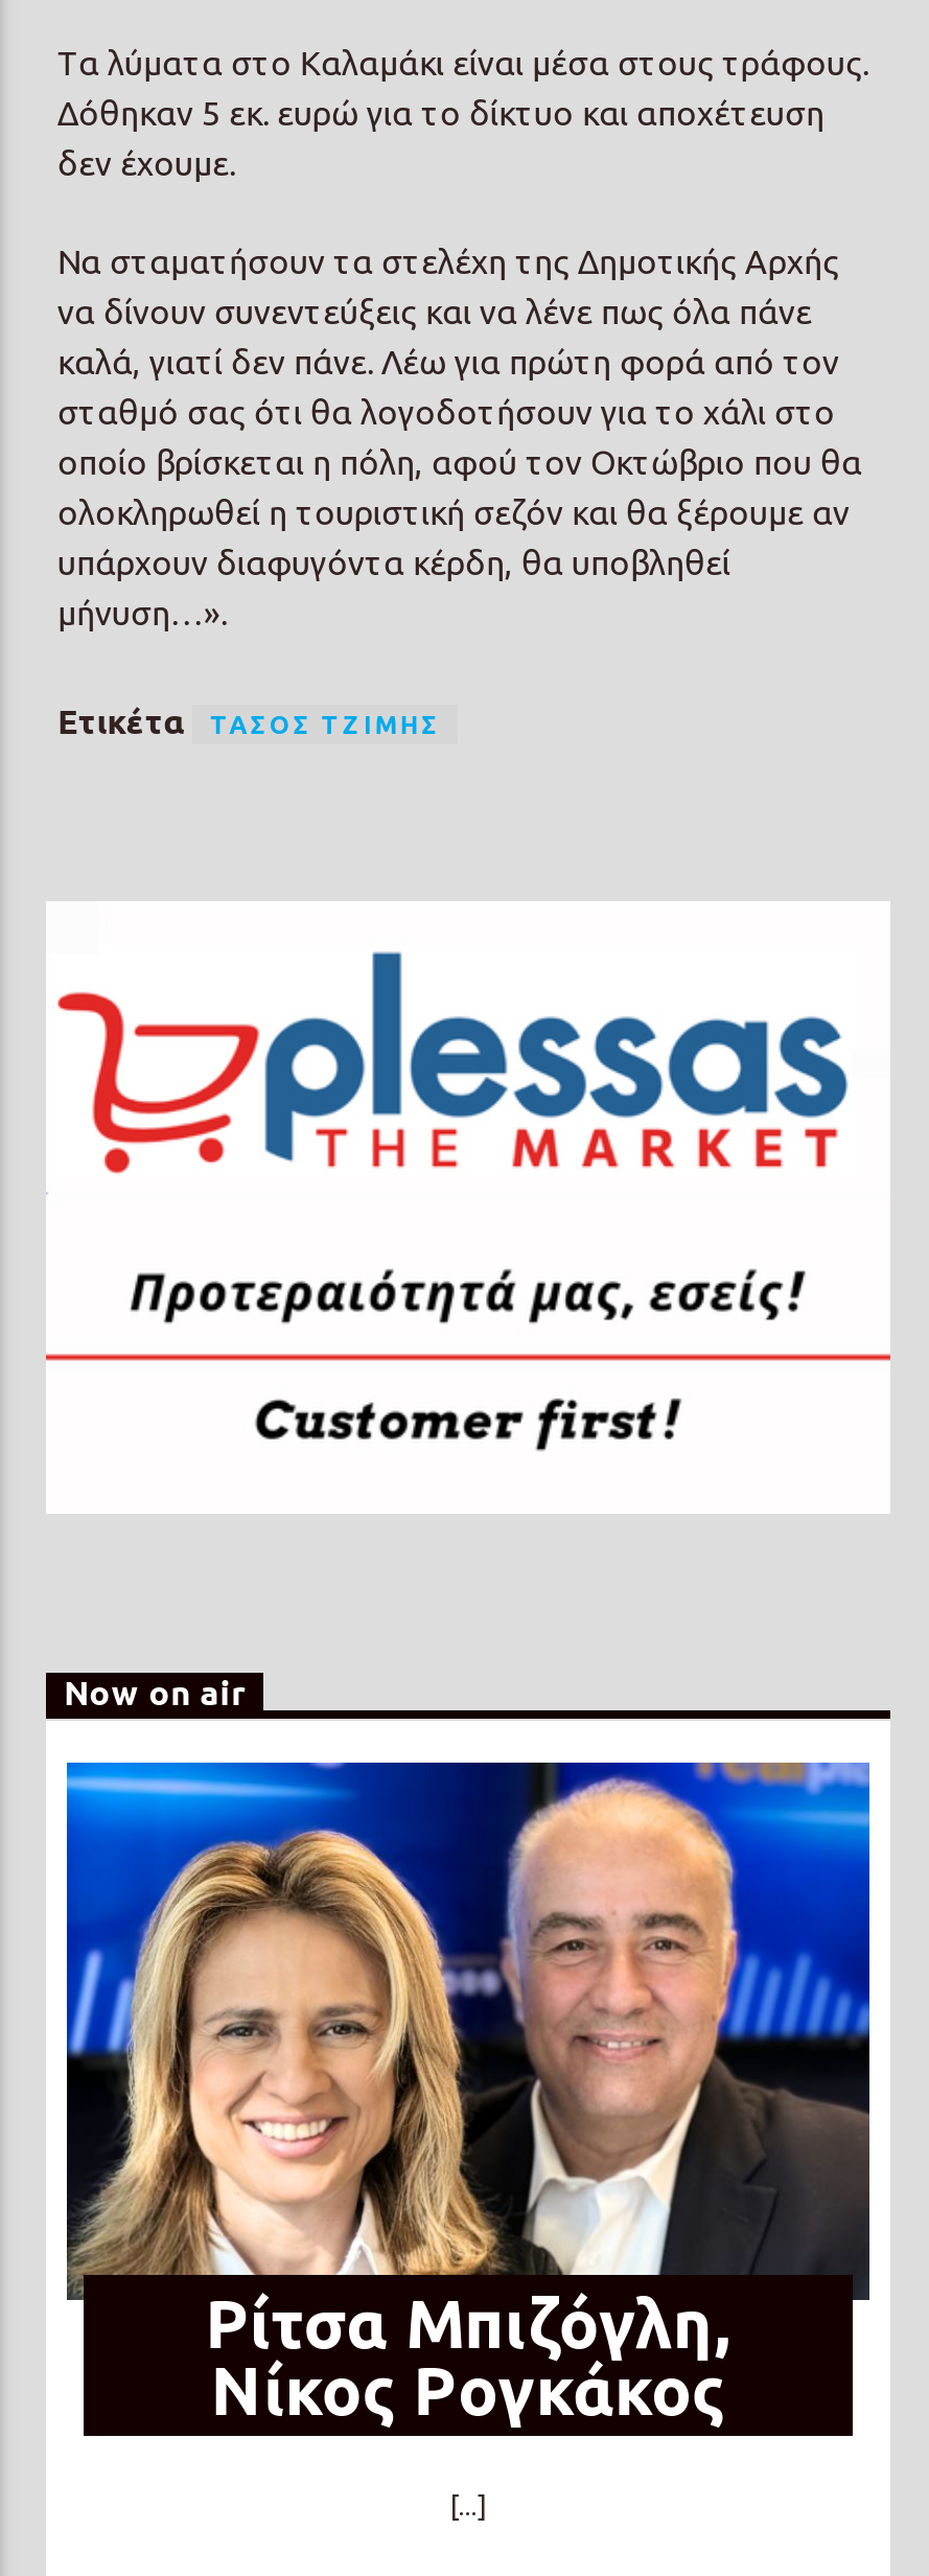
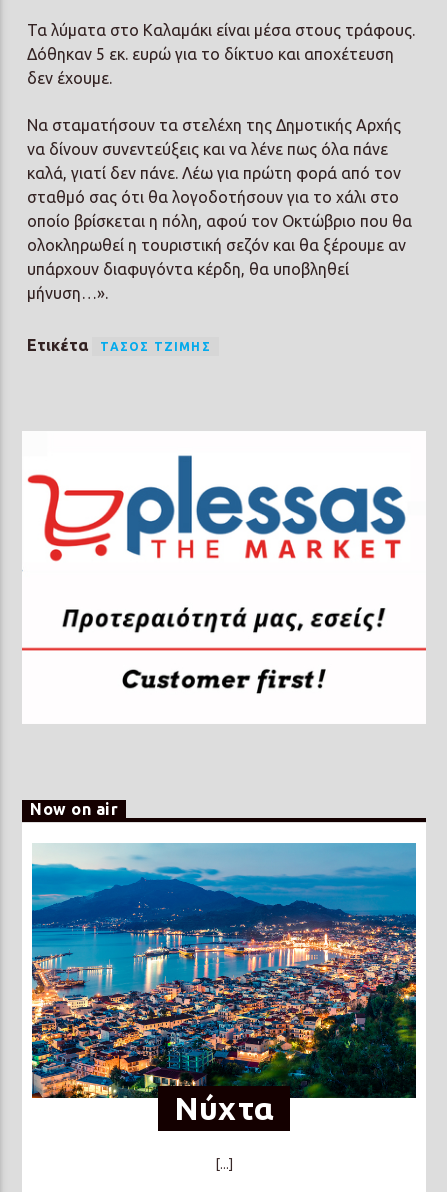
[65,1761,872,2438] [image] | Ρίτσα Μπιζόγλη, | Νίκος Ρογκάκος -> [31,842,417,1131] [image] | Νύχτα

